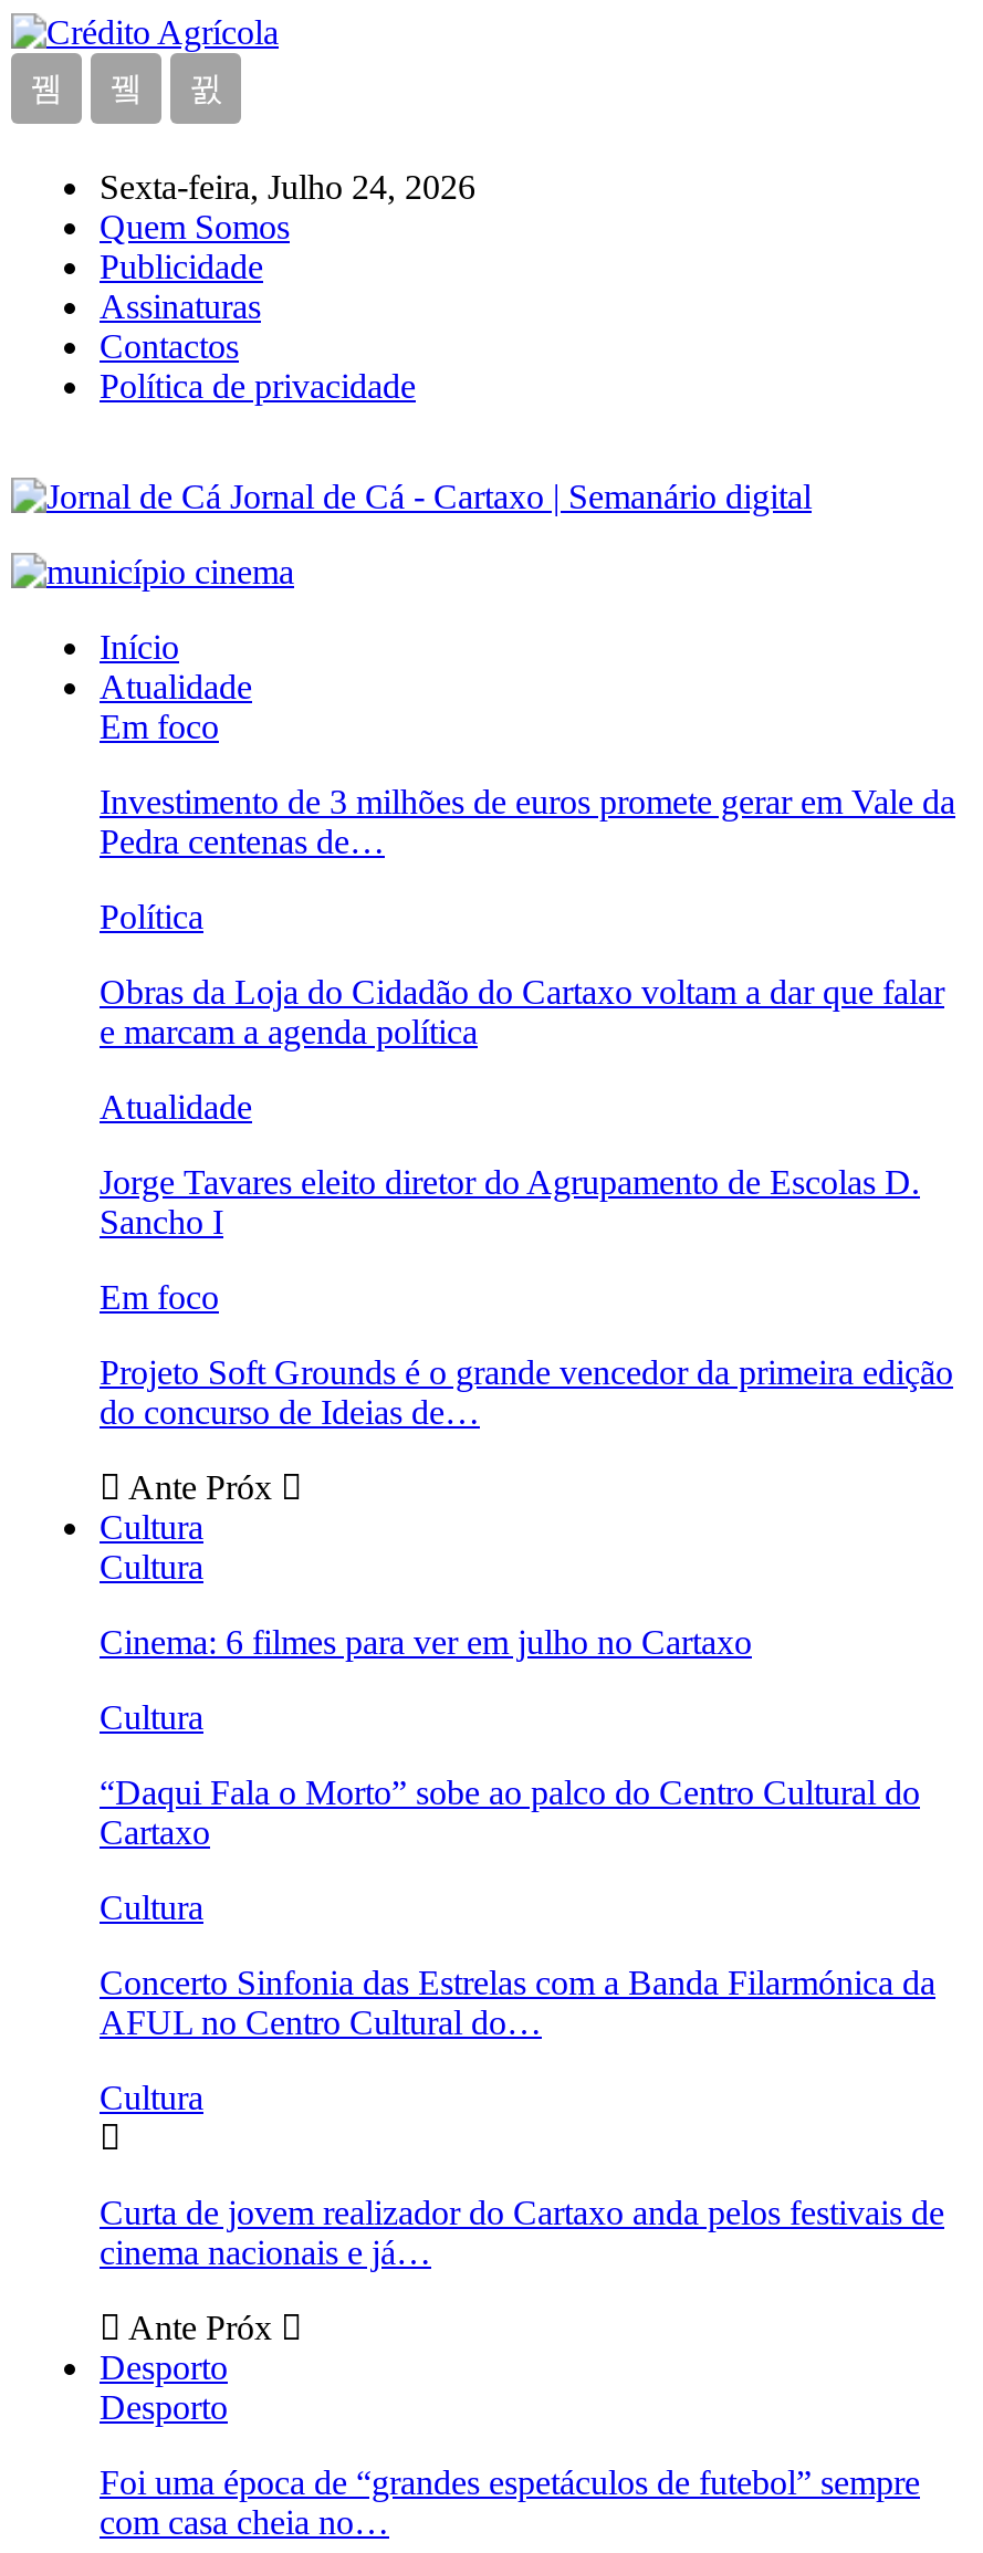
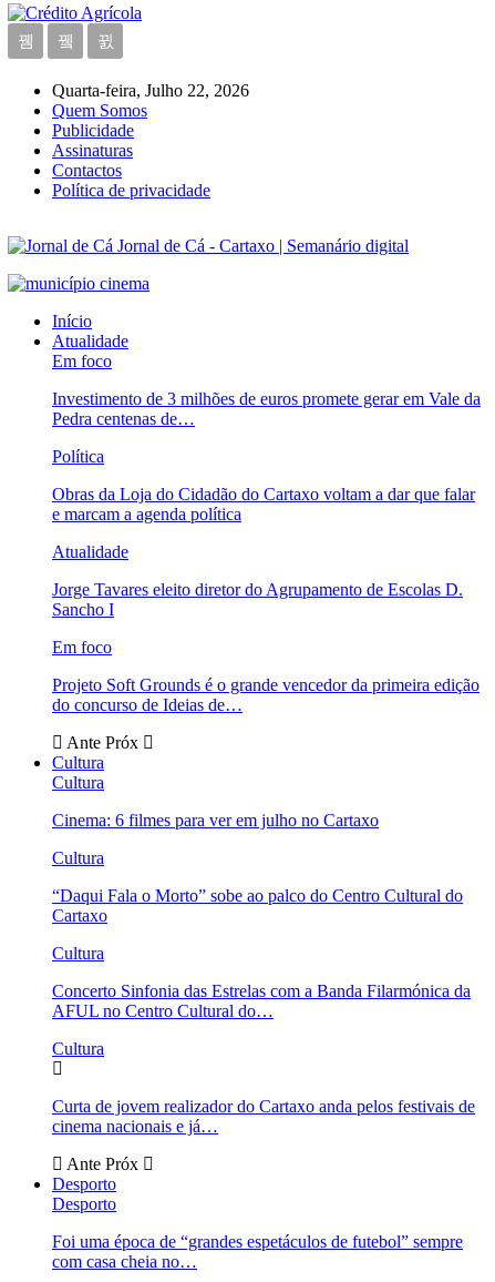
[100,168,475,206] Sexta-feira, Julho 24, 2026 -> [52,81,249,100] Quarta-feira, Julho 22, 2026

